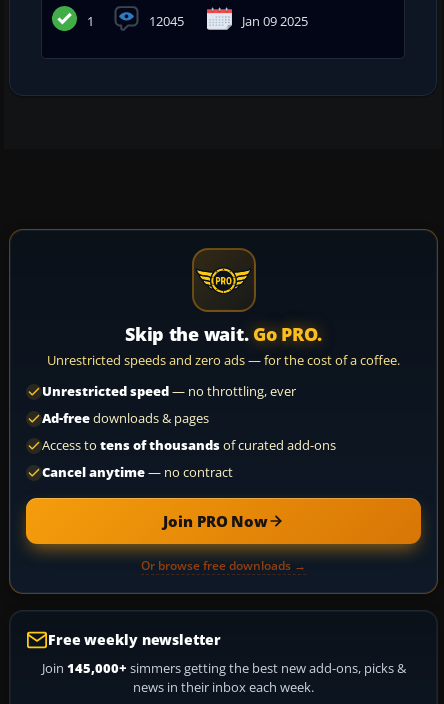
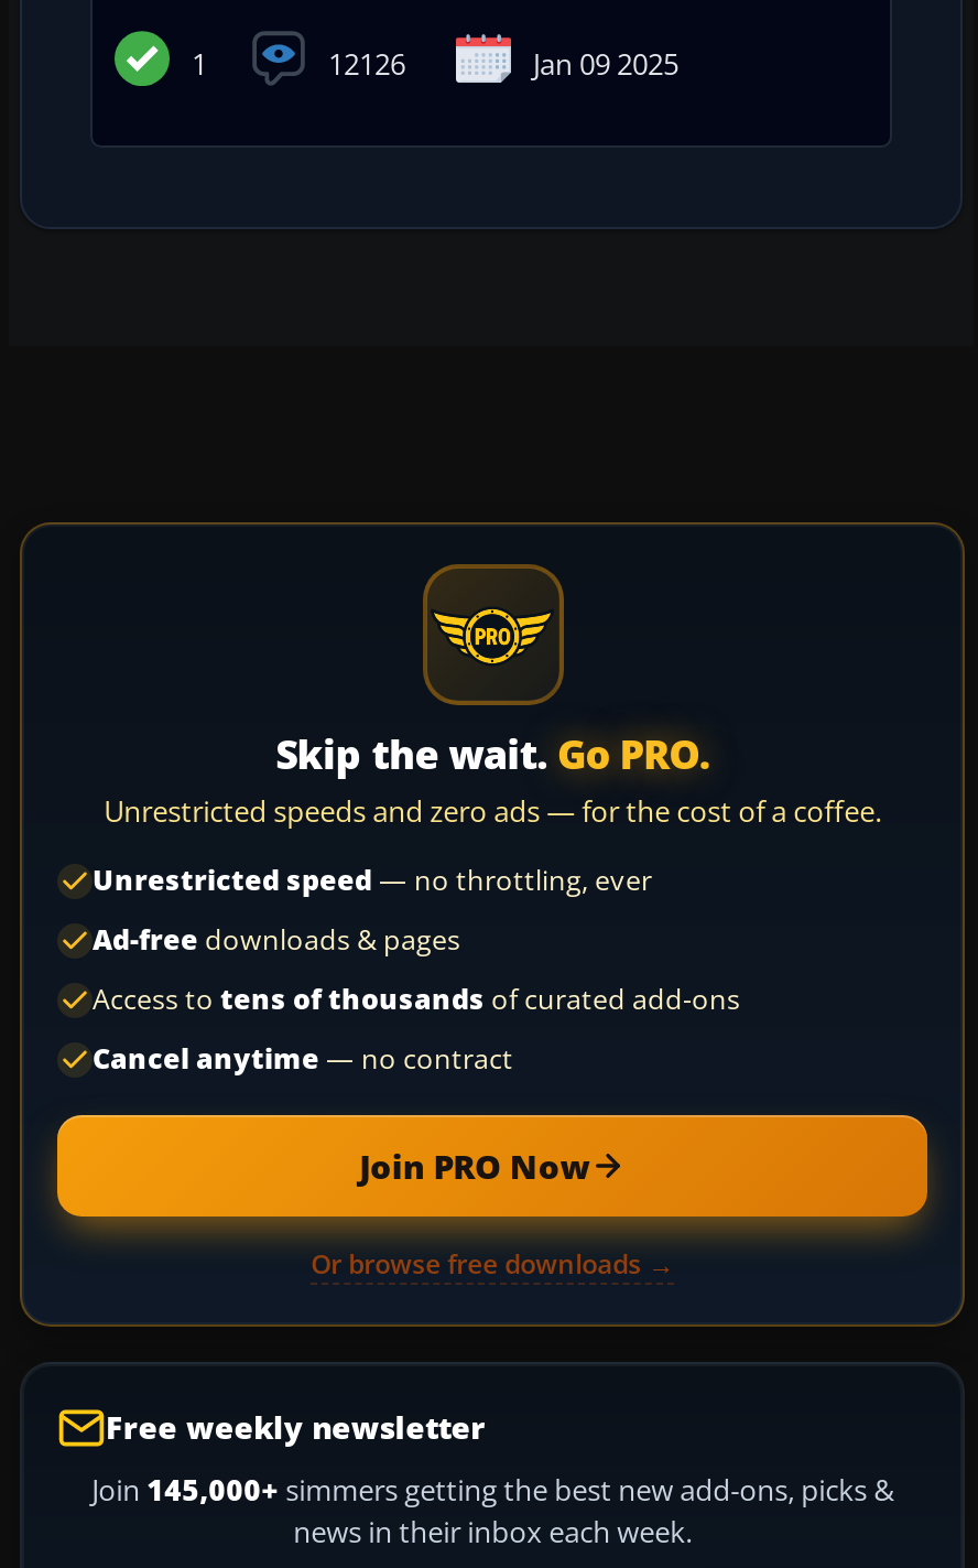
[149,12,184,30] 12045 -> [328,43,405,83] 12126

